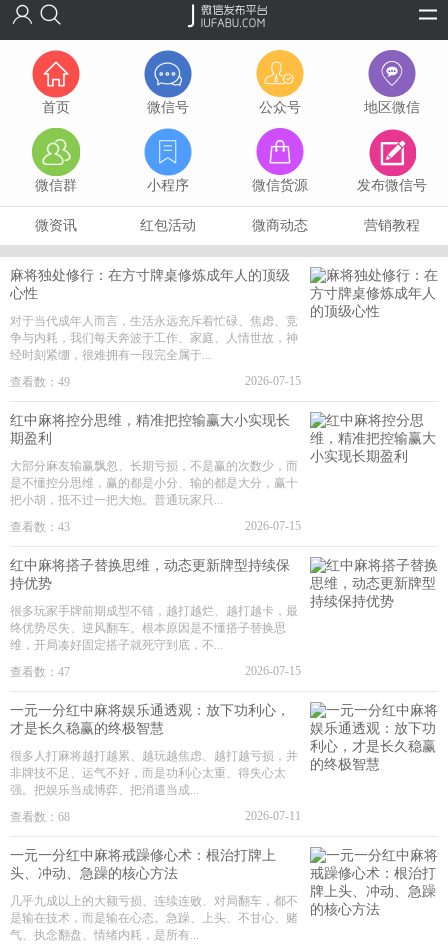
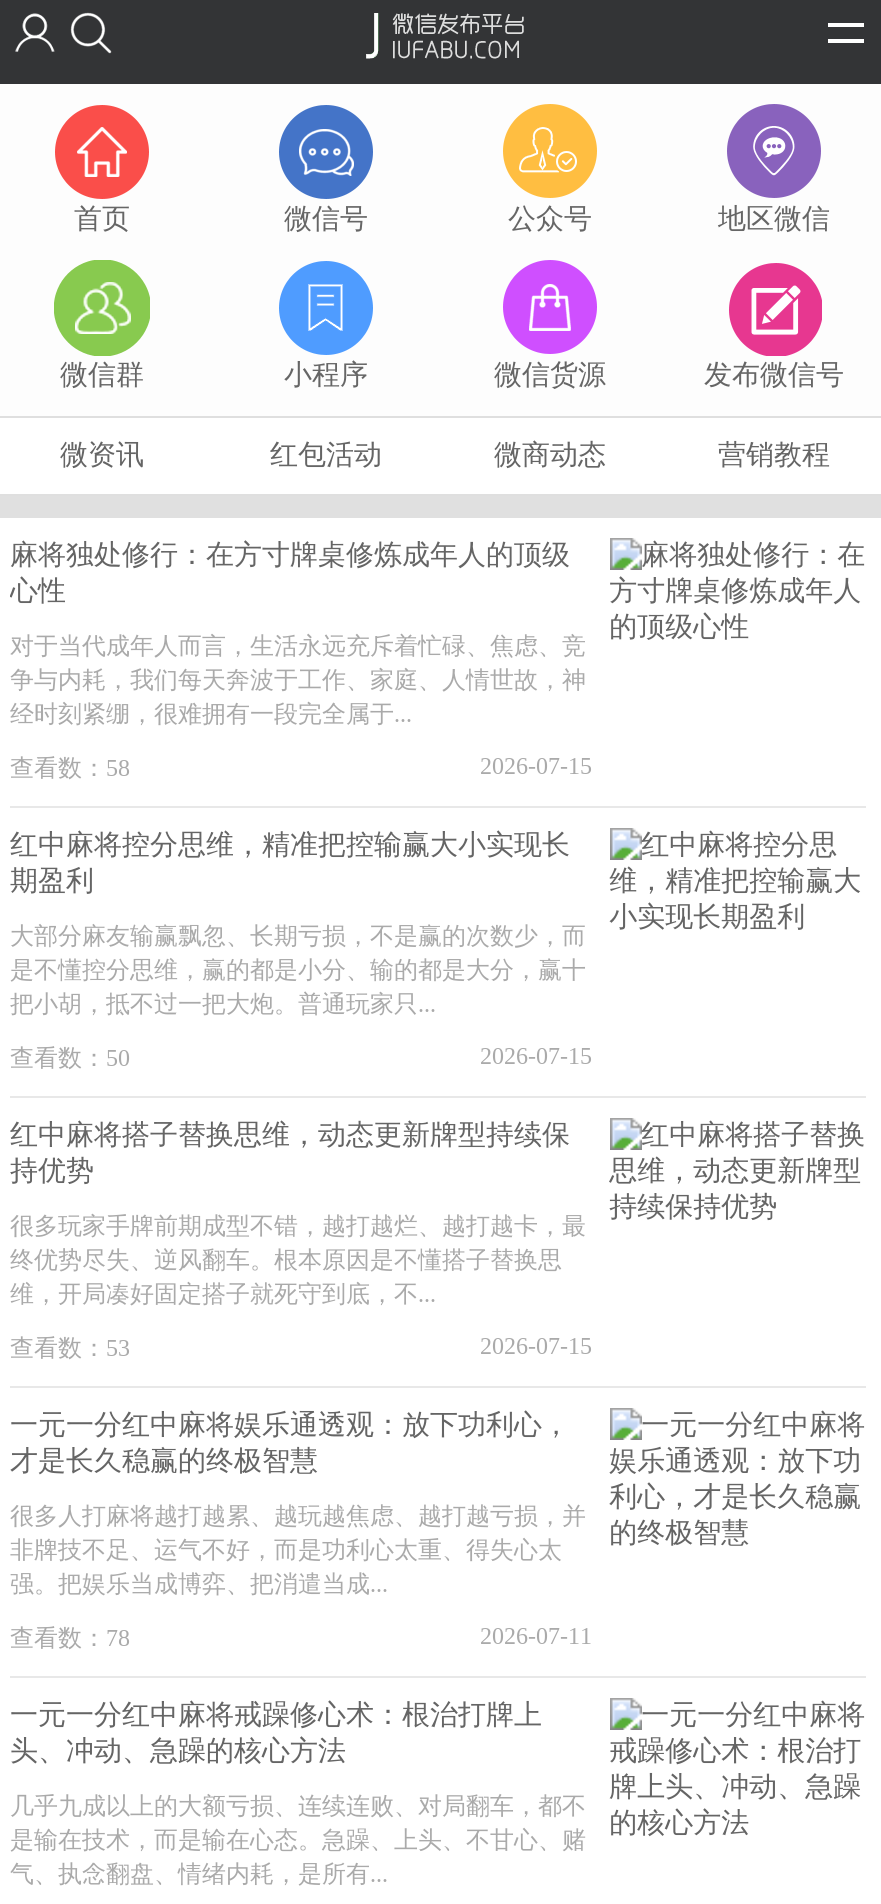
[10,375,70,389] 查看数：49 -> [10,754,130,782] 查看数：58
[10,520,70,534] 查看数：43 -> [10,1044,130,1072] 查看数：50
[10,665,70,679] 查看数：47 -> [10,1334,130,1362] 查看数：53
[10,810,70,824] 查看数：68 -> [10,1624,130,1652] 查看数：78

